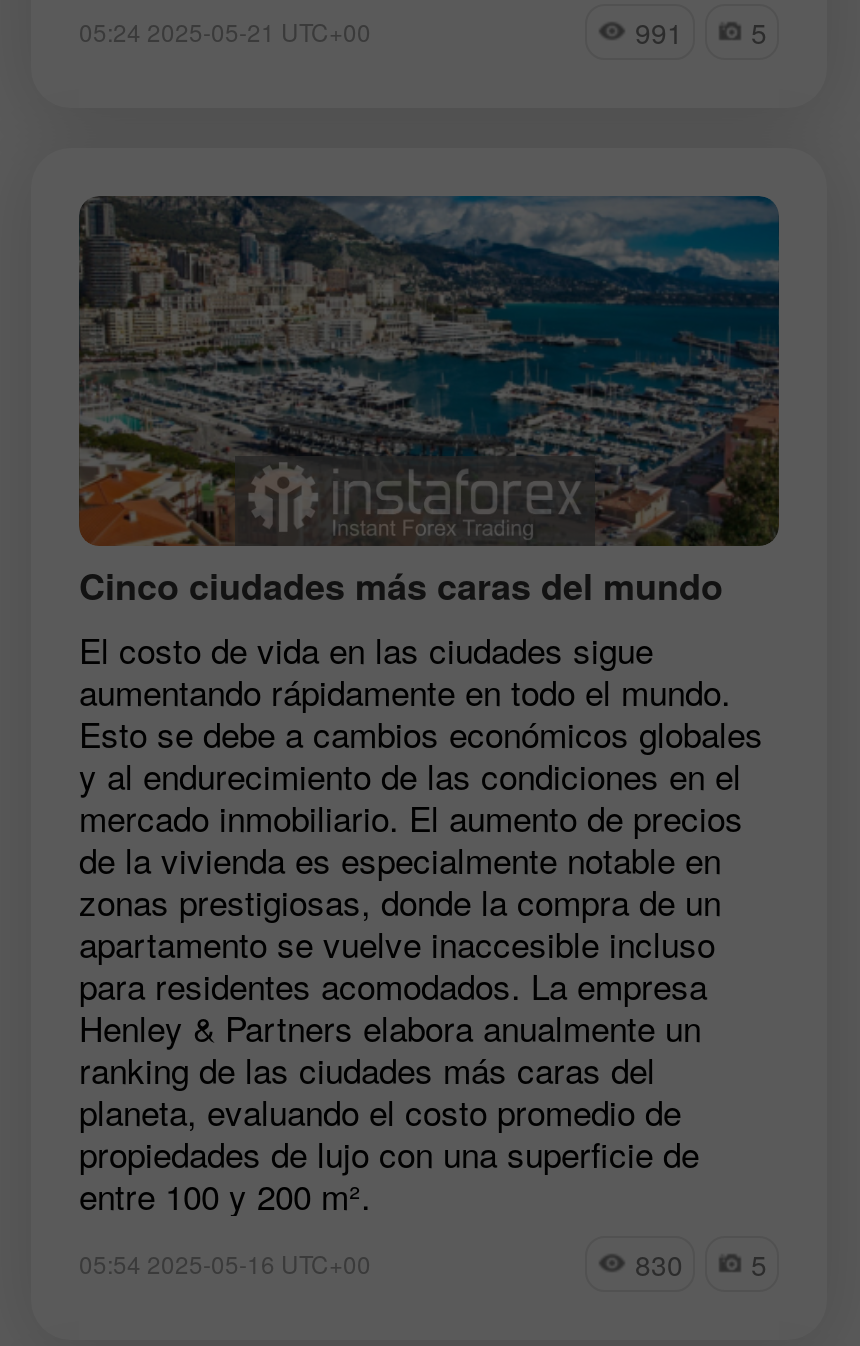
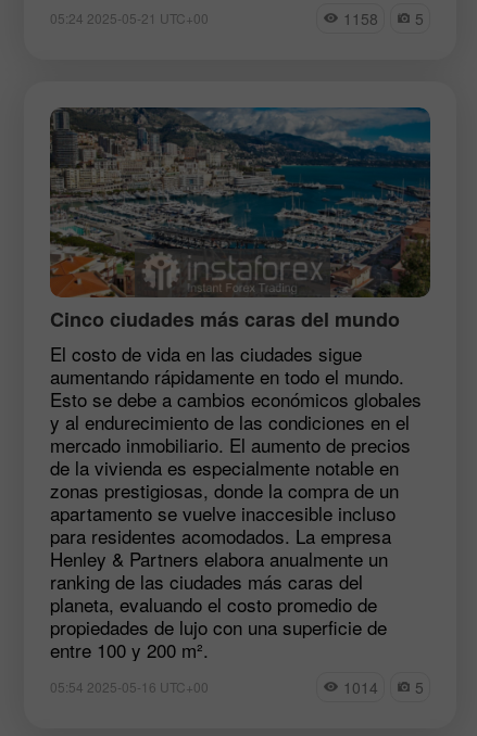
[635,12,767,52] 991 5 -> [343,8,424,29] 1158 5
[635,1244,767,1284] 830 5 -> [343,676,424,698] 1014 5

